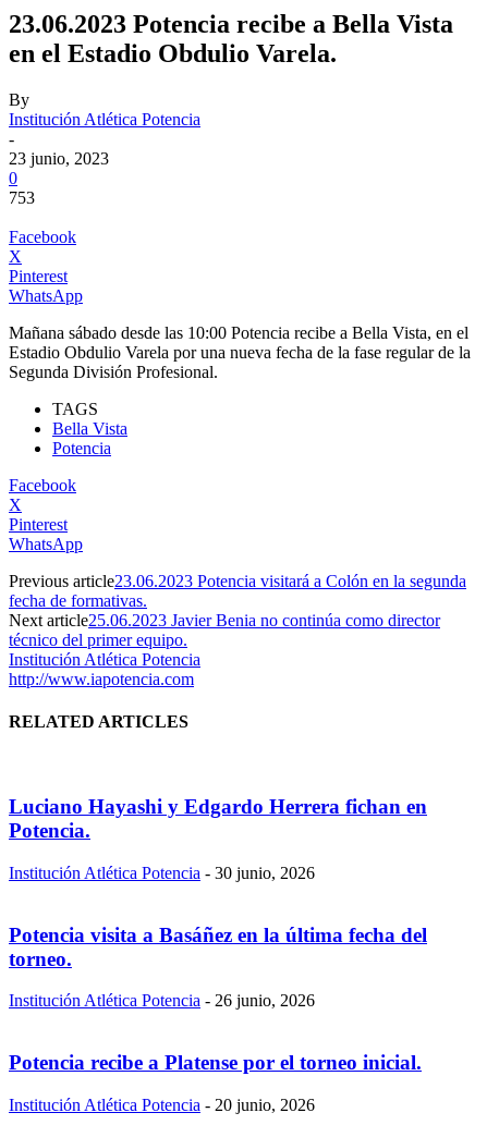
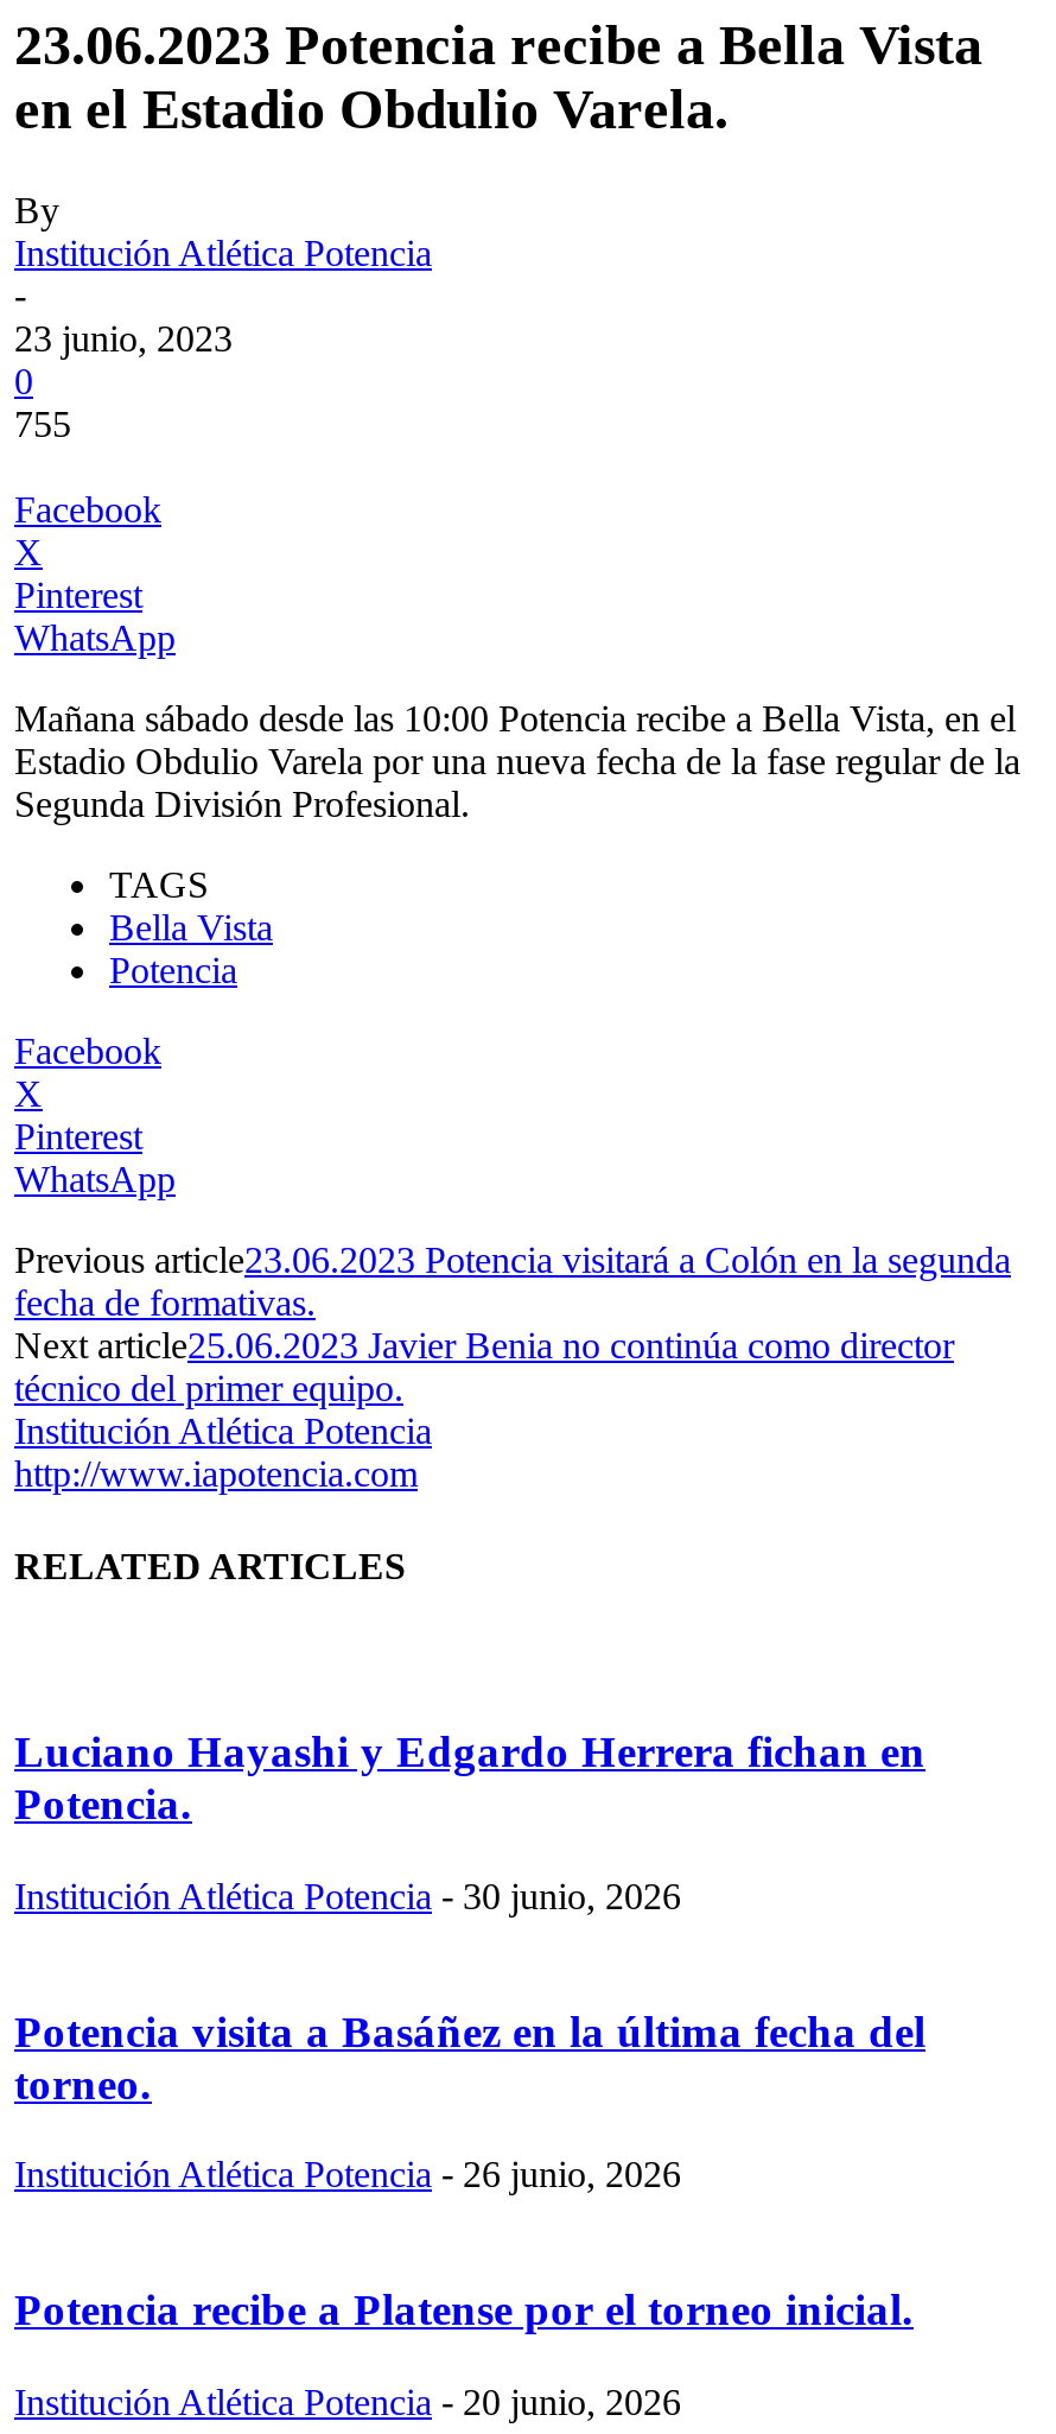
[9,188,35,207] 753 -> [14,403,71,444] 755

